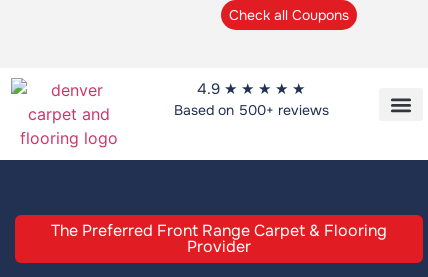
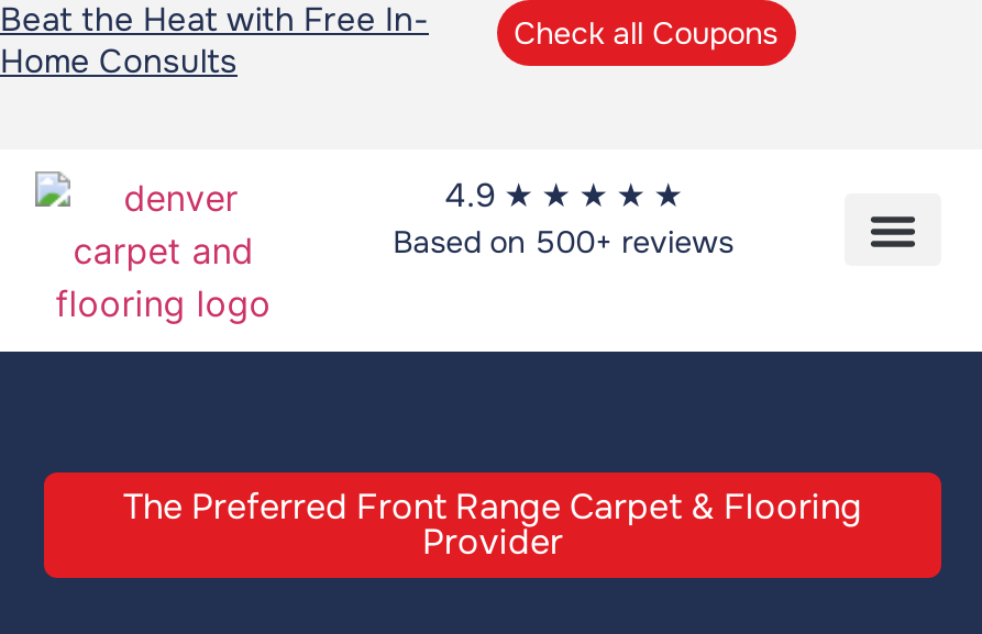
none -> [0,0,429,84] Beat the Heat with Free In- | Home Consults

